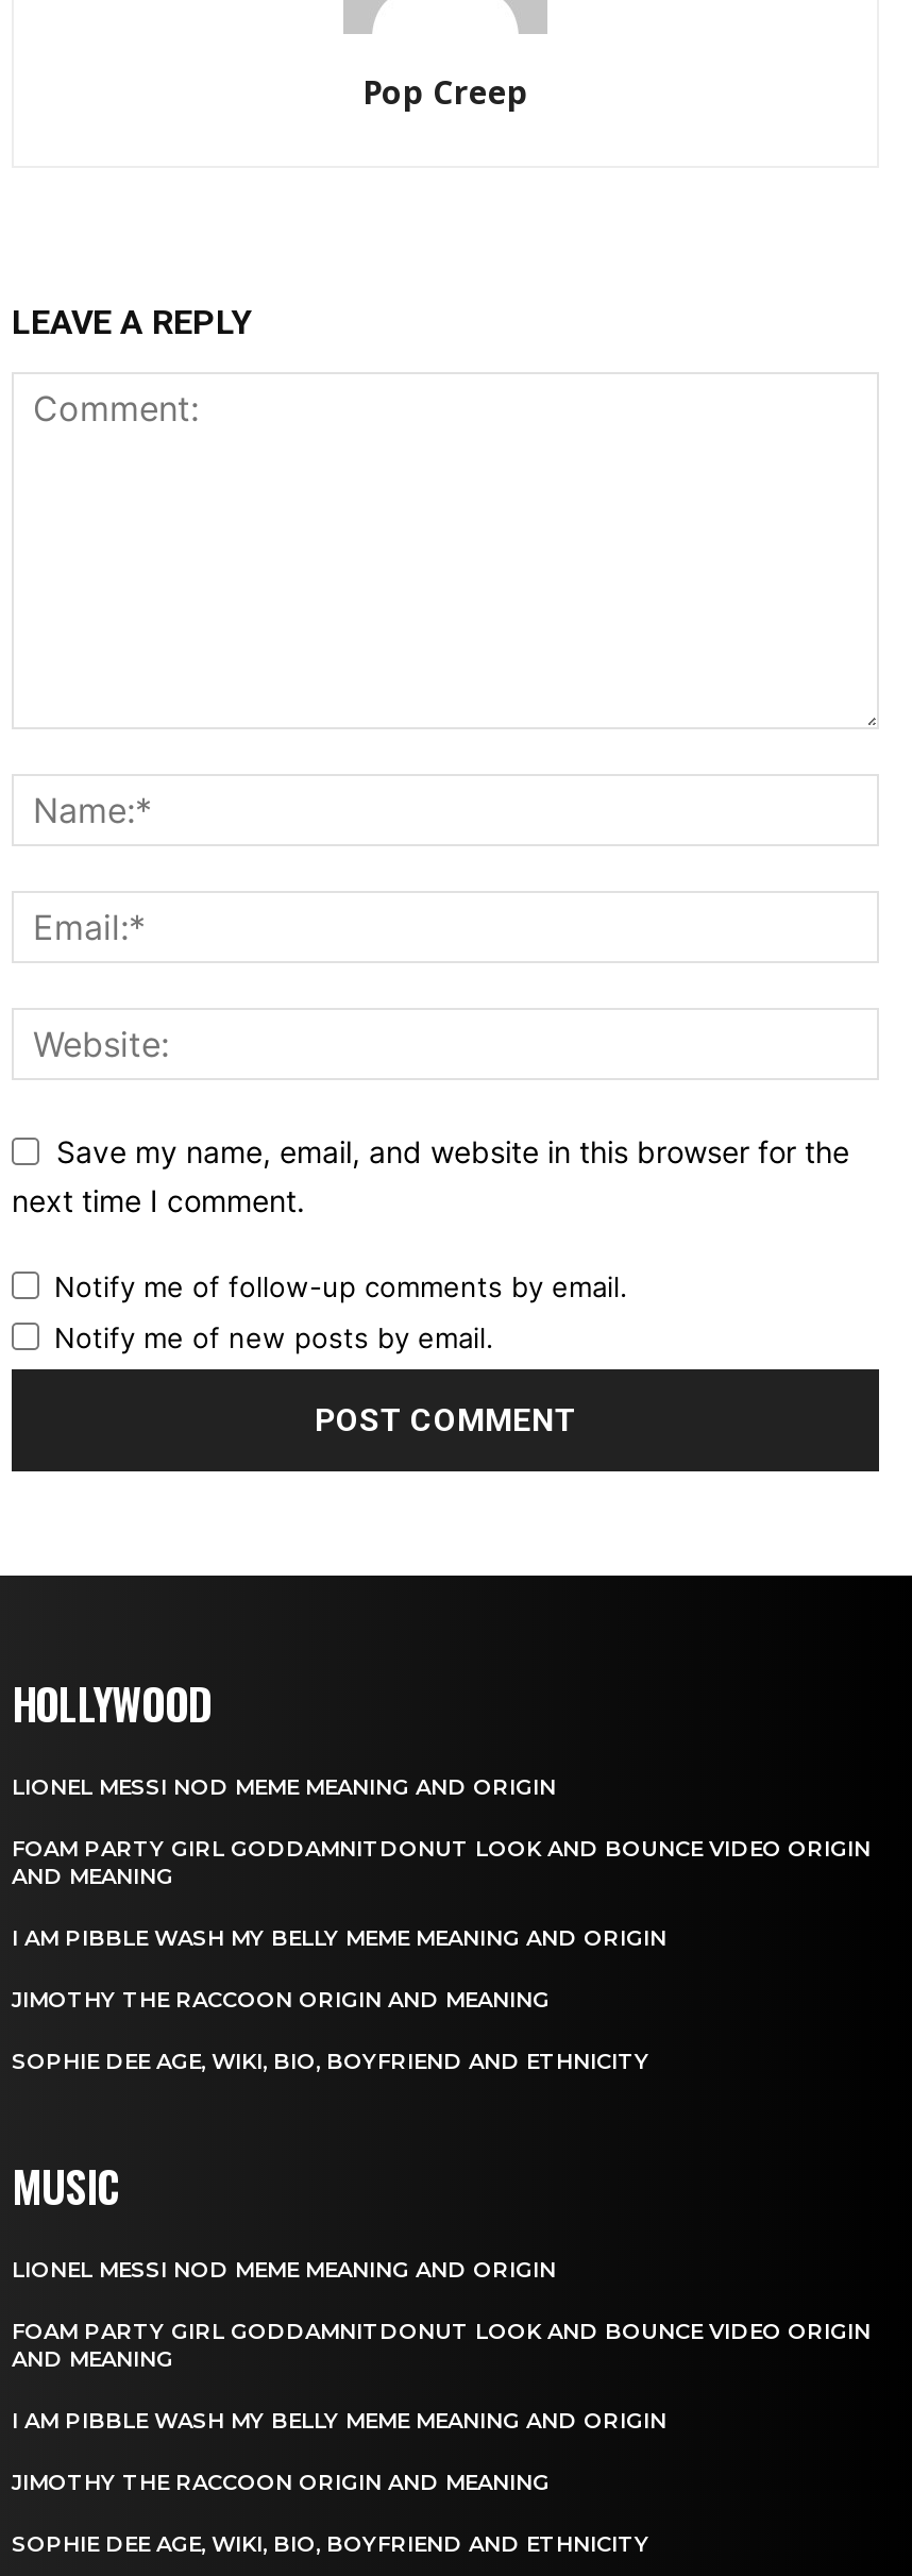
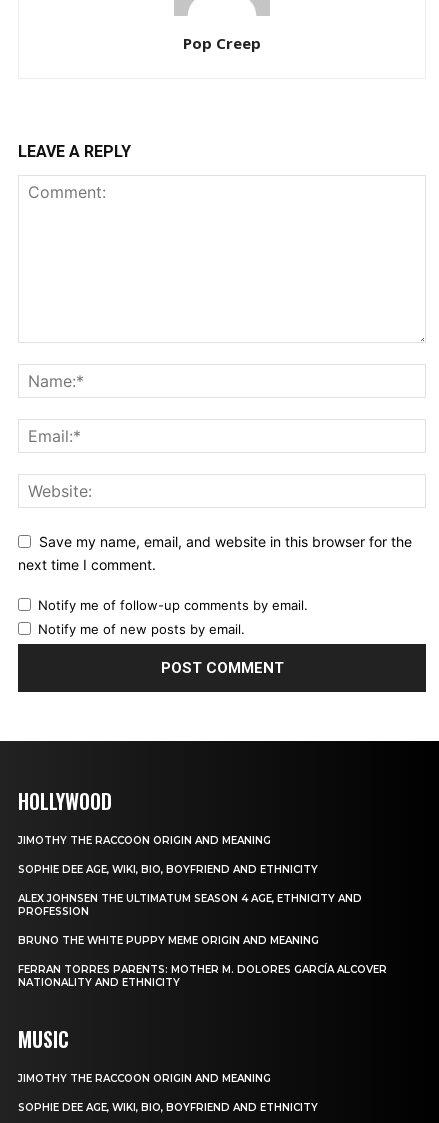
[12,1773,871,1952] LIONEL MESSI NOD MEME MEANING AND ORIGIN | FOAM PARTY GIRL GODDAMNITDONUT LOOK AND BOUNCE VIDEO ORIGIN | AND MEANING | I AM PIBBLE WASH MY BELLY MEME MEANING AND ORIGIN -> none
none -> [18,892,387,989] ALEX JOHNSEN THE ULTIMATUM SEASON 4 AGE, ETHNICITY AND | PROFESSION | BRUNO THE WHITE PUPPY MEME ORIGIN AND MEANING | FERRAN TORRES PARENTS: MOTHER M. DOLORES GARCÍA ALCOVER | NATIONALITY AND ETHNICITY
[12,2256,871,2434] LIONEL MESSI NOD MEME MEANING AND ORIGIN | FOAM PARTY GIRL GODDAMNITDONUT LOOK AND BOUNCE VIDEO ORIGIN | AND MEANING | I AM PIBBLE WASH MY BELLY MEME MEANING AND ORIGIN -> none

